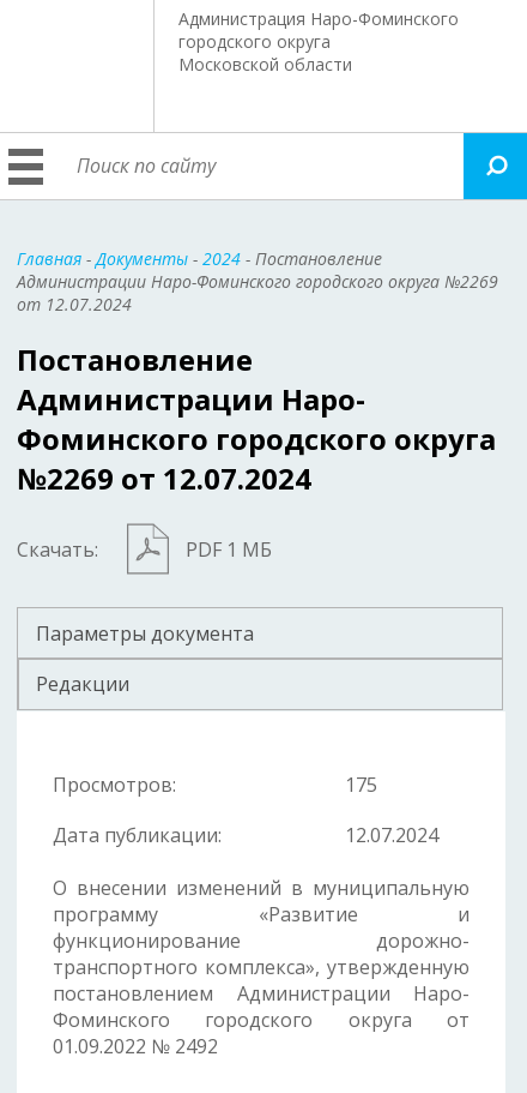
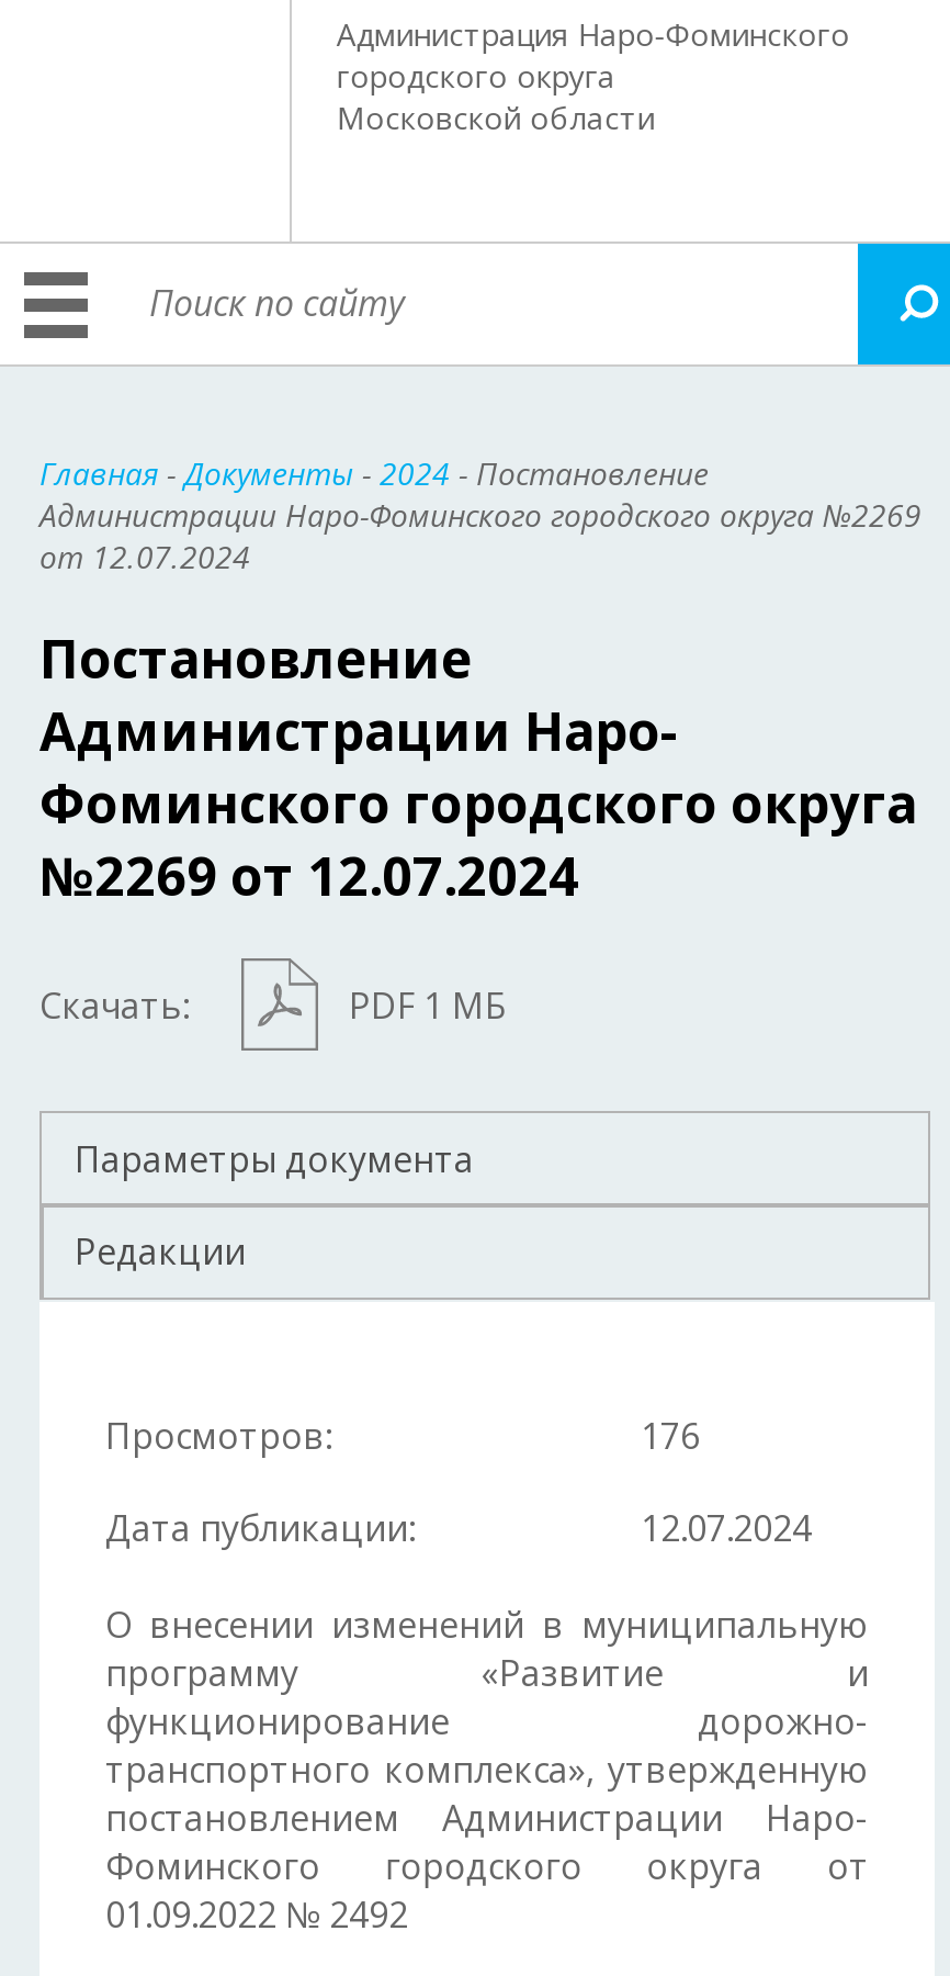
[340,772,377,798] 175 -> [632,1413,700,1461] 176

